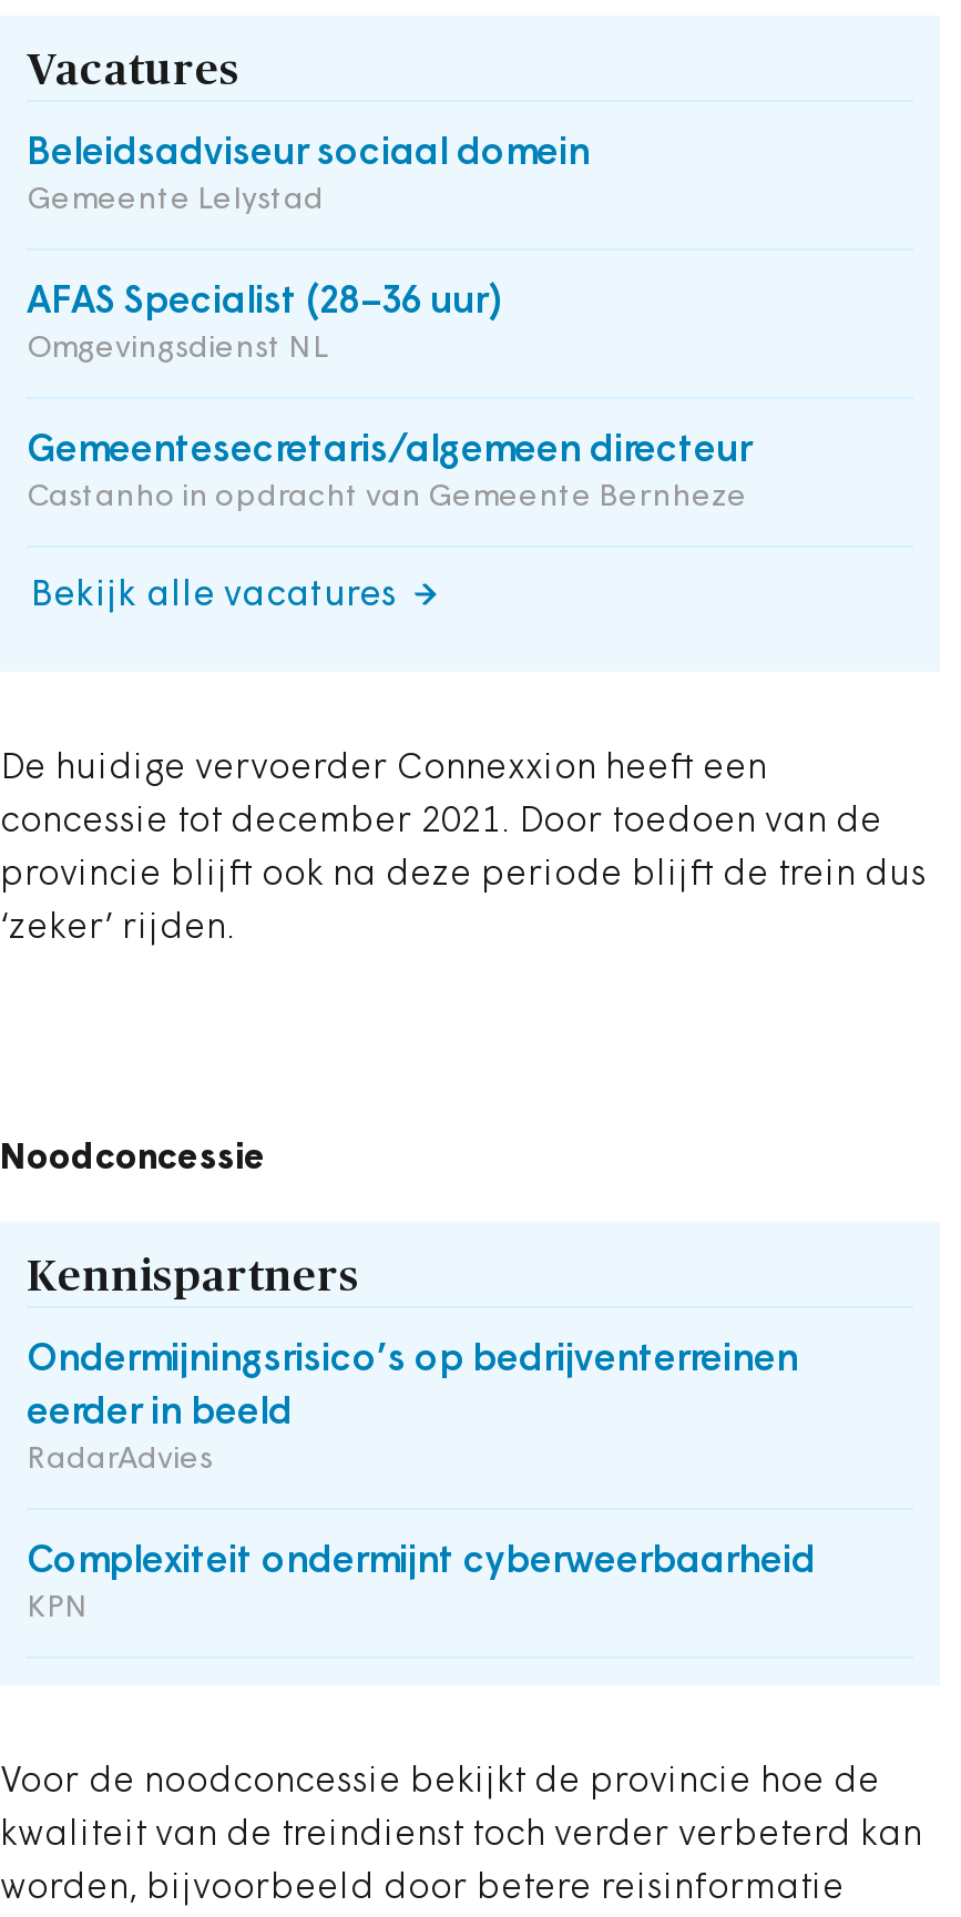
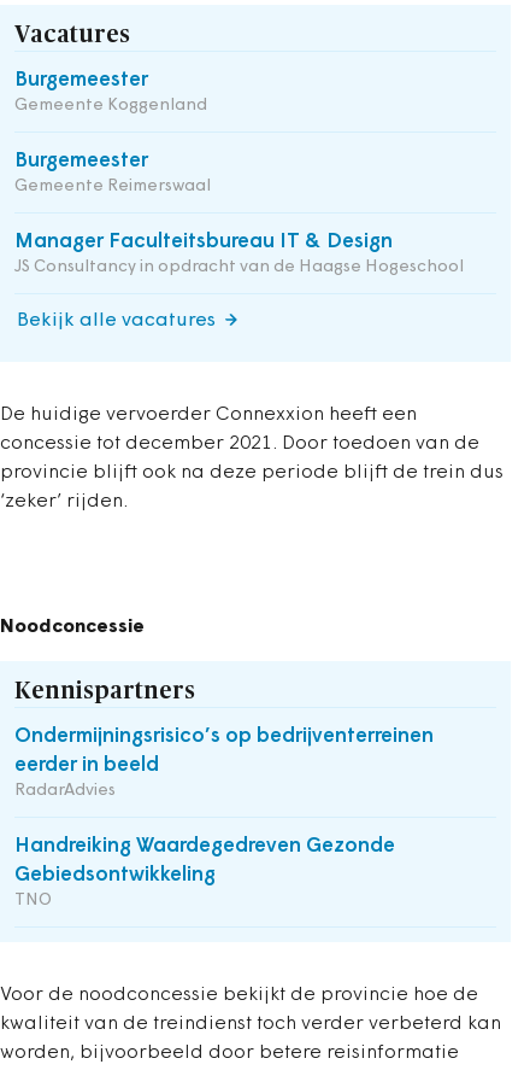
[27,135,590,217] Beleidsadviseur sociaal domein | Gemeente Lelystad -> [14,70,207,115] Burgemeester | Gemeente Koggenland
[27,284,501,366] AFAS Specialist (28–36 uur) | Omgevingsdienst NL -> [14,151,211,195] Burgemeester | Gemeente Reimerswaal
[27,432,752,514] Gemeentesecretaris/algemeen directeur | Castanho in opdracht van Gemeente Bernheze -> [14,232,464,276] Manager Faculteitsbureau IT & Design | JS Consultancy in opdracht van de Haagse Hogeschool
[27,1543,816,1625] Complexiteit ondermijnt cyberweerbaarheid | KPN -> [14,836,395,910] Handreiking Waardegedreven Gezonde | Gebiedsontwikkeling | TNO

